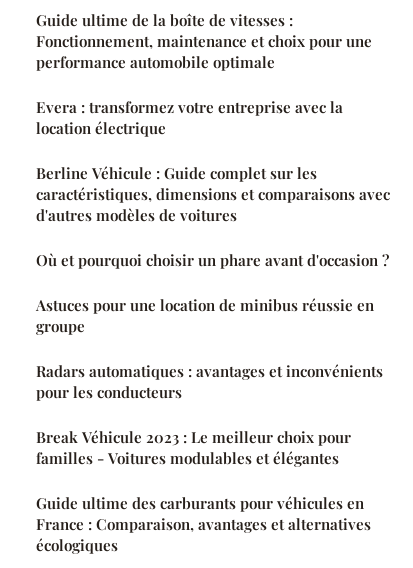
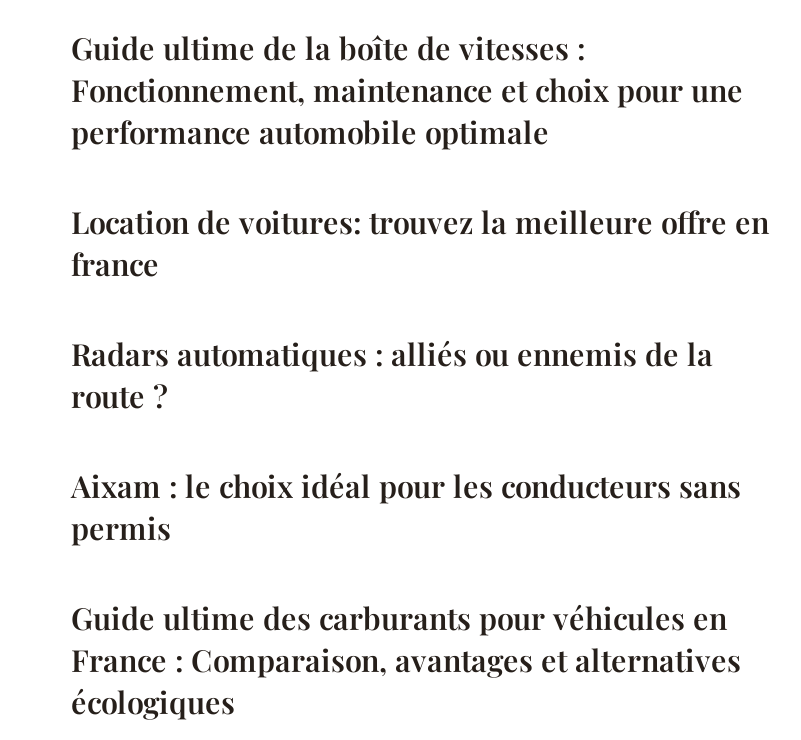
[36,97,390,468] Evera : transformez votre entreprise avec la | location électrique | Berline Véhicule : Guide complet sur les | caractéristiques, dimensions et comparaisons avec | d'autres modèles de voitures | Où et pourquoi choisir un phare avant d'occasion ? | Astuces pour une location de minibus réussie en | groupe | Radars automatiques : avantages et inconvénients | pour les conducteurs | Break Véhicule 2023 : Le meilleur choix pour | familles - Voitures modulables et élégantes -> [71,202,769,548] Location de voitures: trouvez la meilleure offre en | france | Radars automatiques : alliés ou ennemis de la | route ? | Aixam : le choix idéal pour les conducteurs sans | permis

